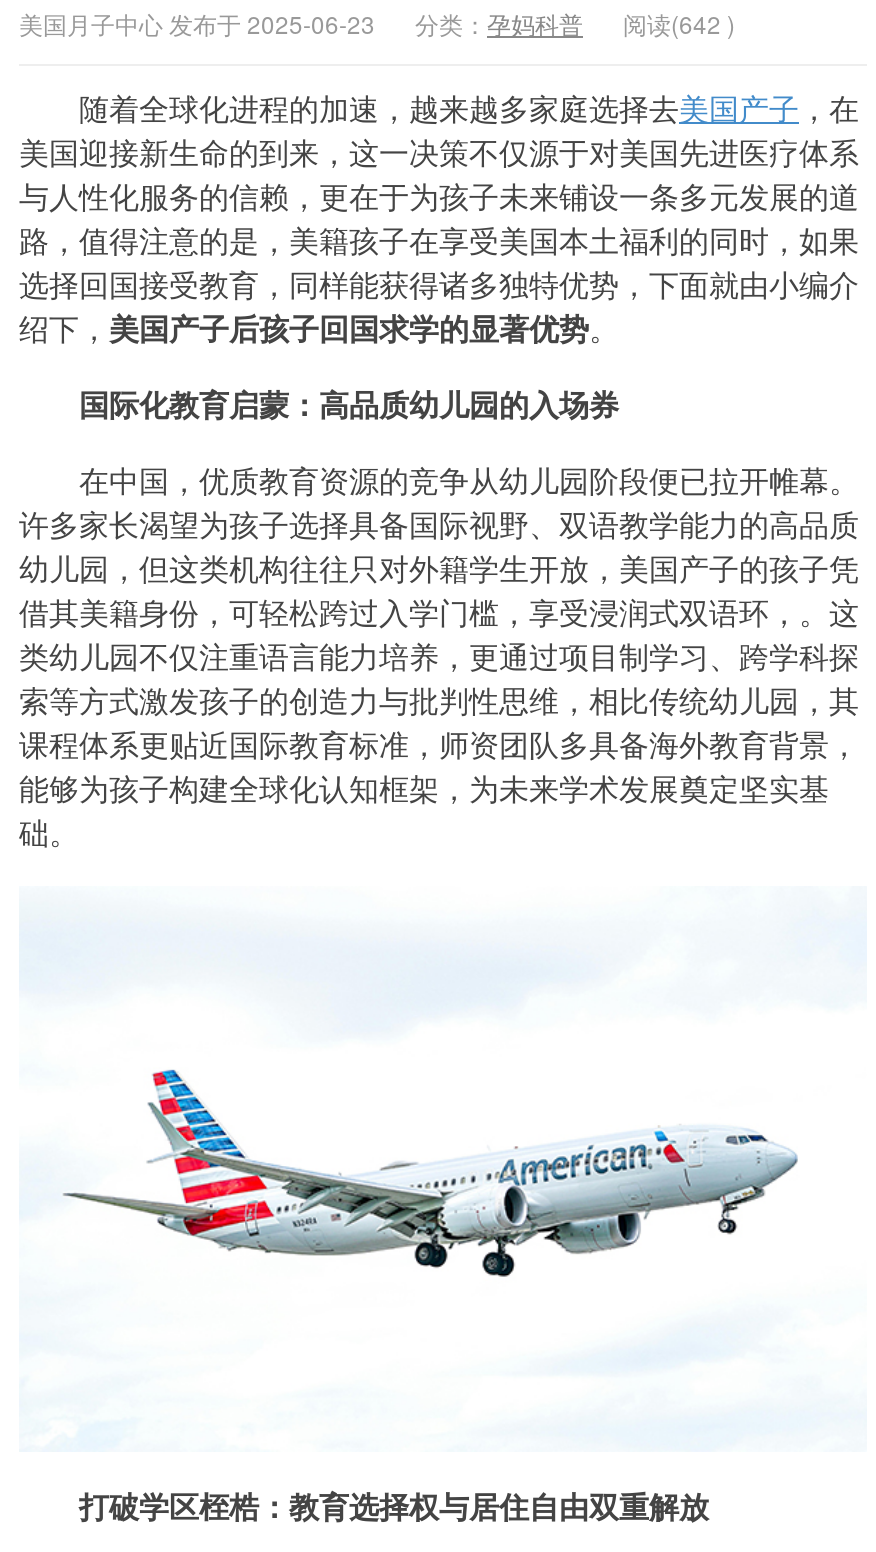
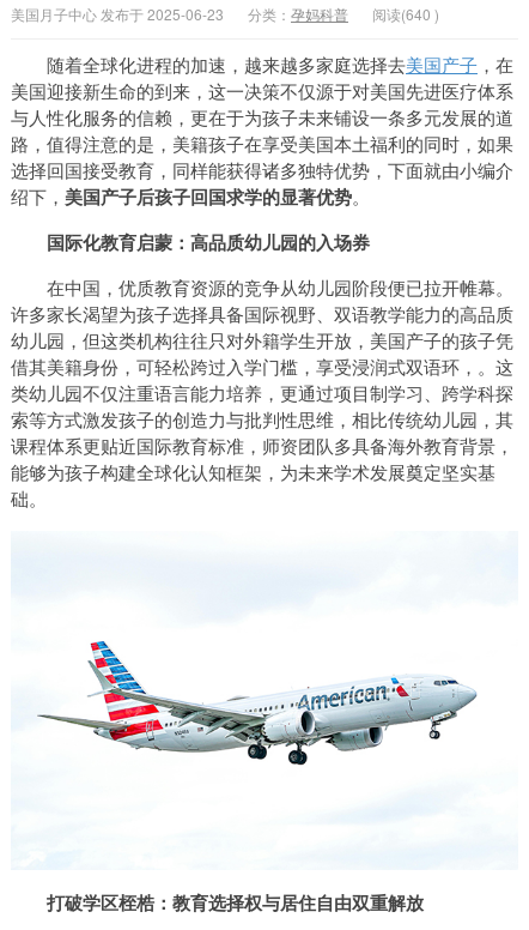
[19,6,735,40] 美国月子中心 发布于 2025-06-23 分类：孕妈科普 阅读(642 ) -> [11,4,439,24] 美国月子中心 发布于 2025-06-23 分类：孕妈科普 阅读(640 )

